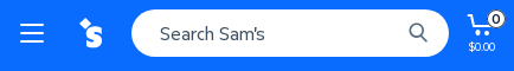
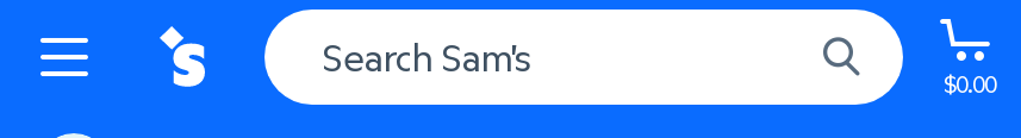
[491,8,500,28] 0 -> none

